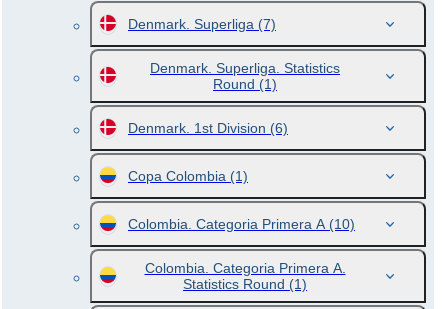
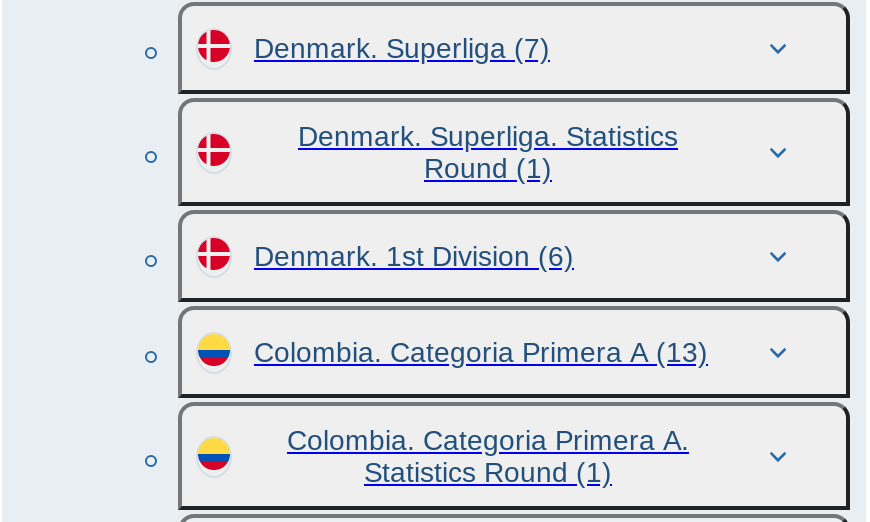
[128,168,355,232] Copa Colombia (1) | Colombia. Categoria Primera A (10) -> [254,336,708,368] Colombia. Categoria Primera A (13)

